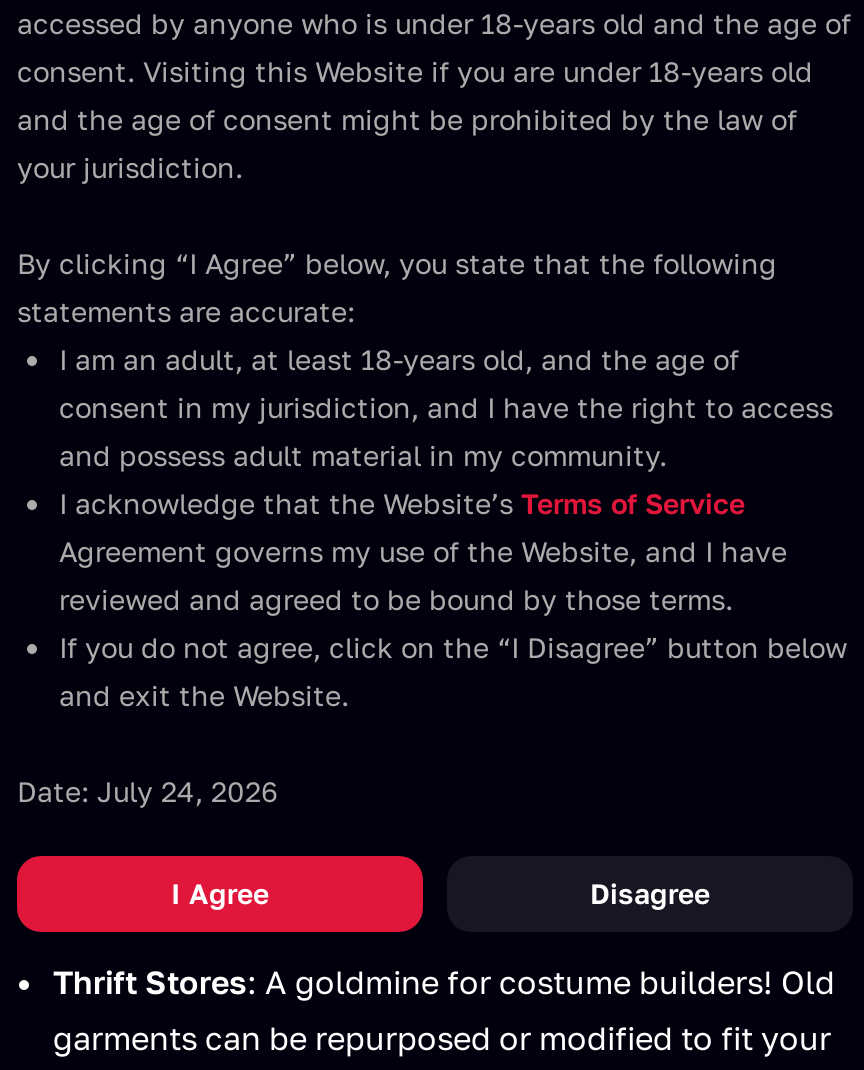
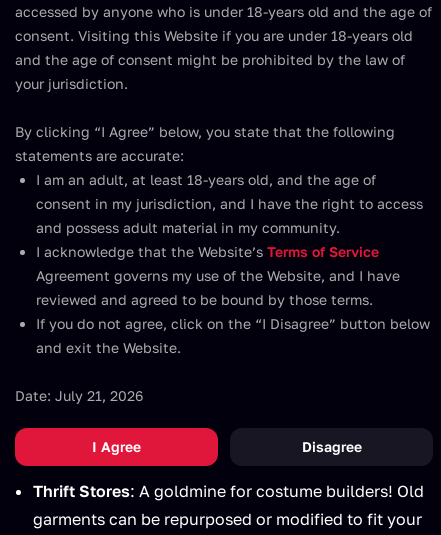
[17,774,277,808] Date: July 24, 2026 -> [15,387,143,404] Date: July 21, 2026

